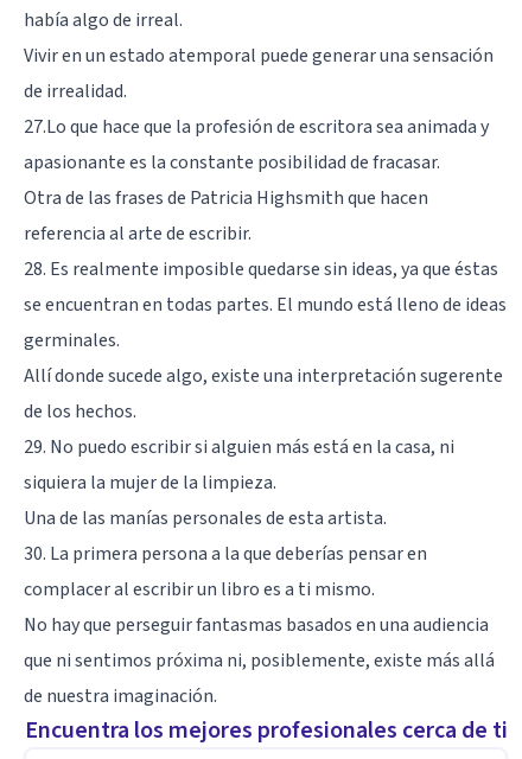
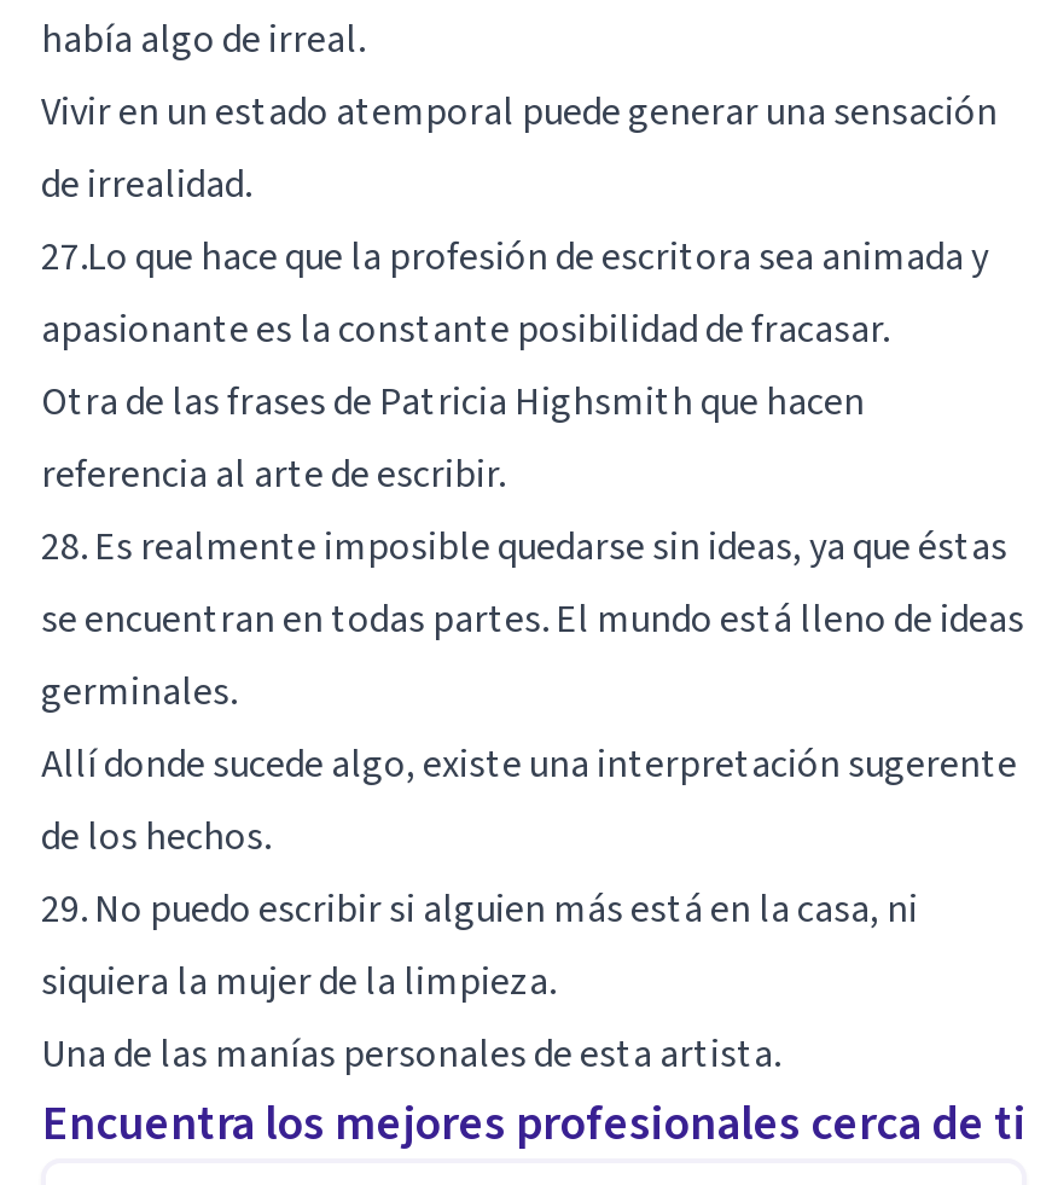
[24,540,495,709] 30. La primera persona a la que deberías pensar en | complacer al escribir un libro es a ti mismo. | No hay que perseguir fantasmas basados en una audiencia | que ni sentimos próxima ni, posiblemente, existe más allá | de nuestra imaginación. -> none

